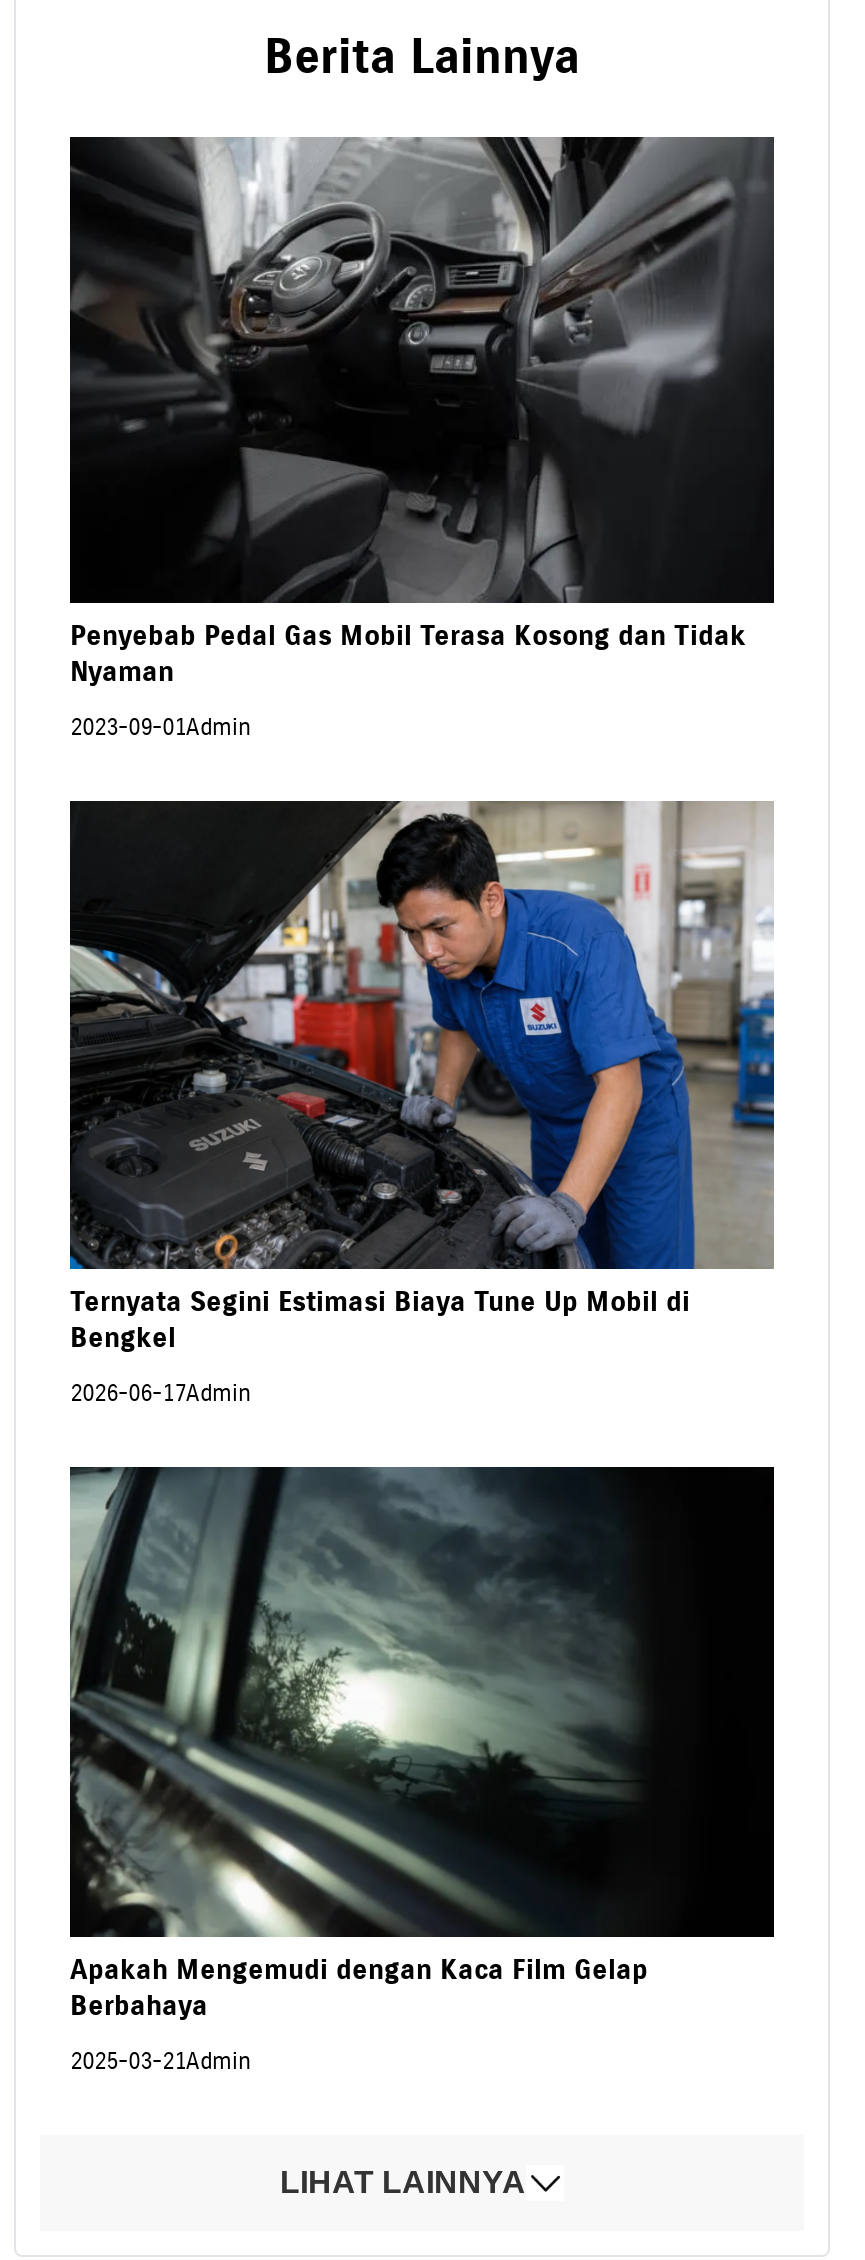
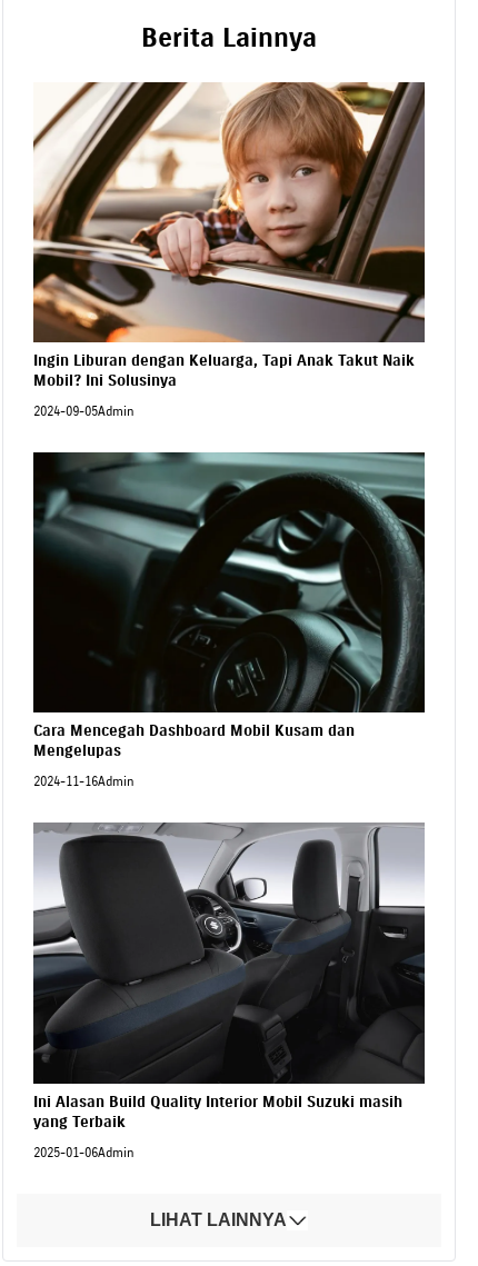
[68,135,776,688] [image] | Penyebab Pedal Gas Mobil Terasa Kosong dan Tidak | Nyaman -> [32,81,426,390] [image] | Ingin Liburan dengan Keluarga, Tapi Anak Takut Naik | Mobil? Ini Solusinya
[70,710,252,740] 2023-09-01Admin -> [33,402,135,419] 2024-09-05Admin
[68,799,776,1356] [image] | Ternyata Segini Estimasi Biaya Tune Up Mobil di | Bengkel -> [32,451,426,761] [image] | Cara Mencegah Dashboard Mobil Kusam dan | Mengelupas
[70,1378,252,1408] 2026-06-17Admin -> [33,773,135,789] 2024-11-16Admin
[68,1465,776,2023] [image] | Apakah Mengemudi dengan Kaca Film Gelap | Berbahaya -> [33,823,425,1132] [image] | Ini Alasan Build Quality Interior Mobil Suzuki masih | yang Terbaik
[70,2045,252,2075] 2025-03-21Admin -> [33,1144,135,1161] 2025-01-06Admin

